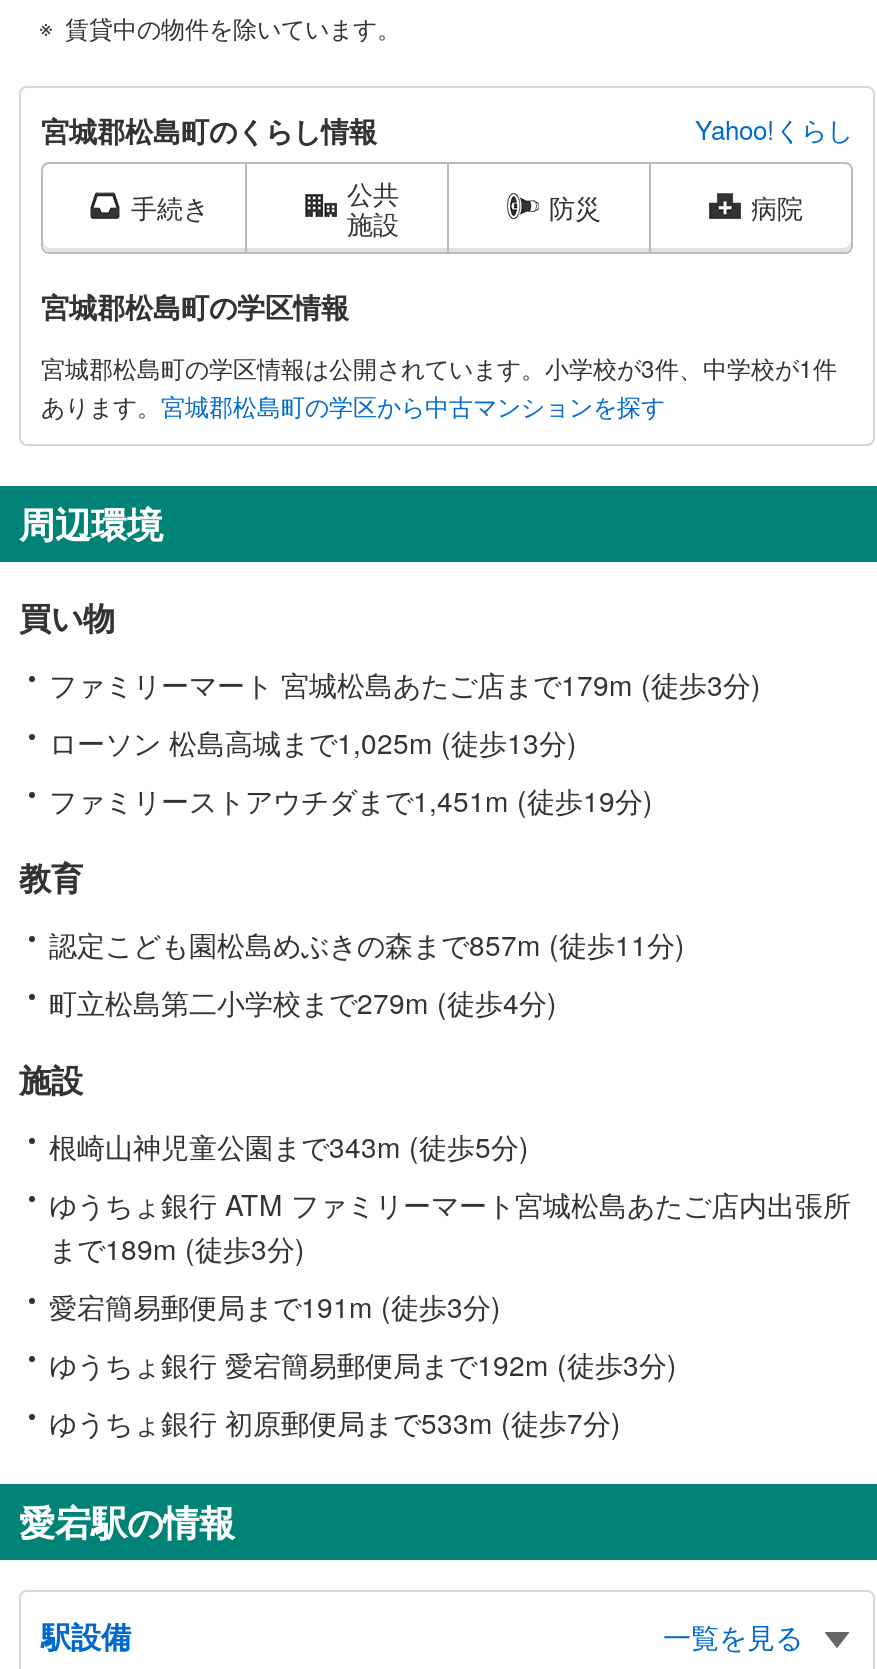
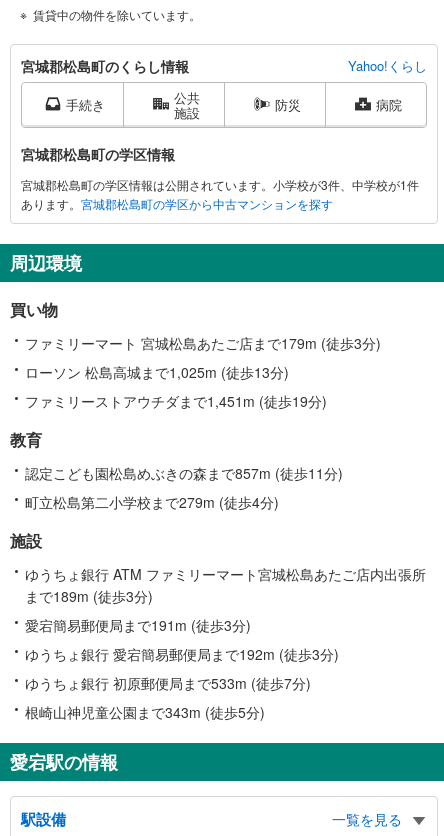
moved [49,1126,529,1166] -> [25,702,265,722]: 根崎山神児童公園まで343m (徒歩5分)
moved [49,1184,851,1442] -> [25,564,426,693]: ゆうちょ銀行 ATM ファミリーマート宮城松島あたご店内出張所 | まで189m (徒歩3分) | 愛宕簡易郵便局まで191m (徒歩3分) | ゆうちょ銀行 愛宕簡易郵便局まで192m (徒歩3分) | ゆうちょ銀行 初原郵便局まで533m (徒歩7分)

